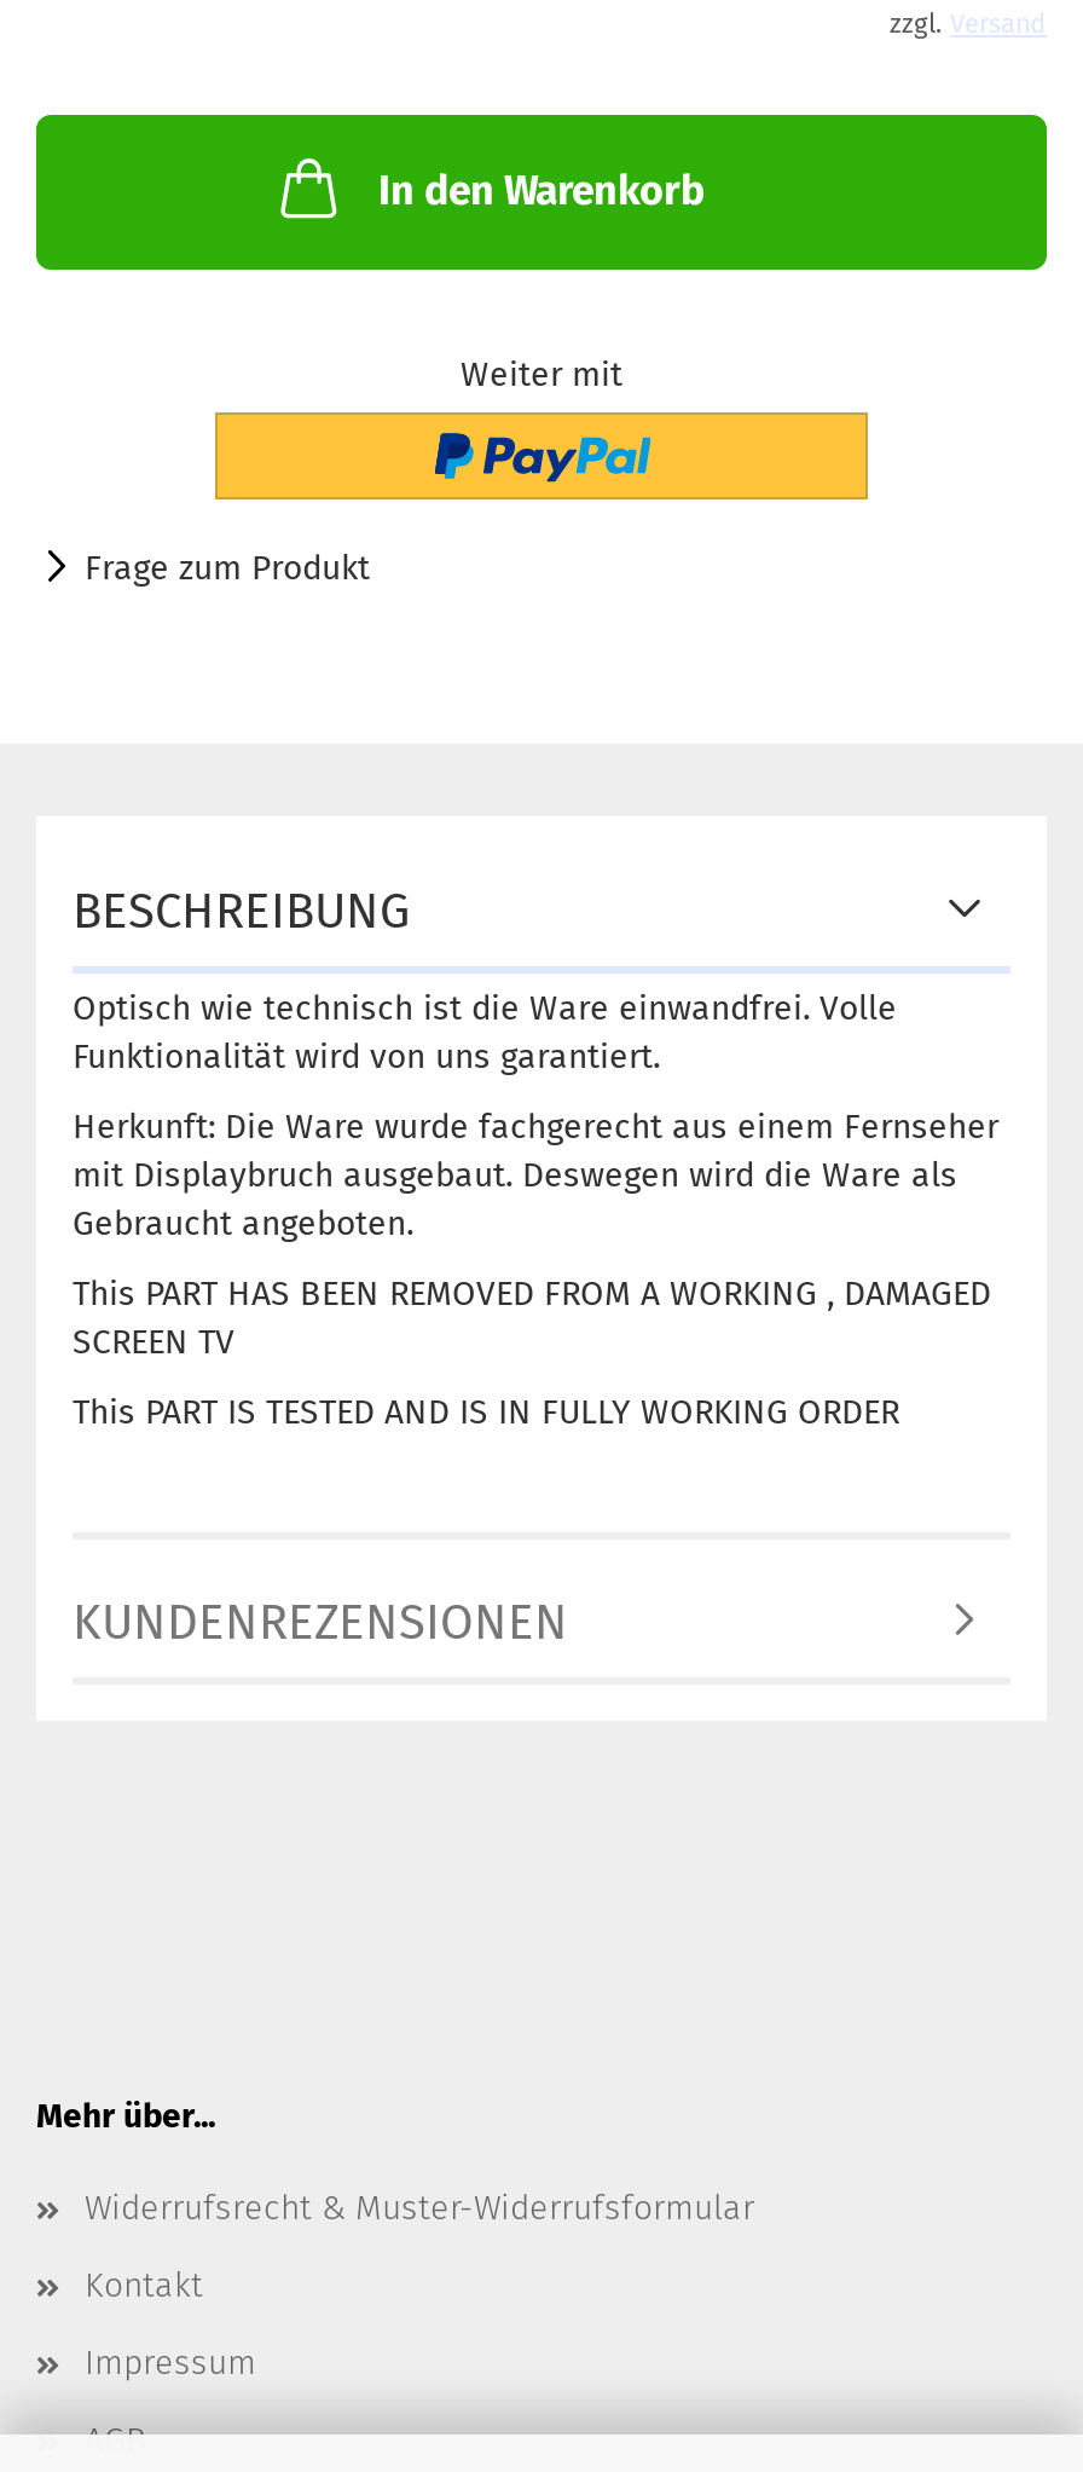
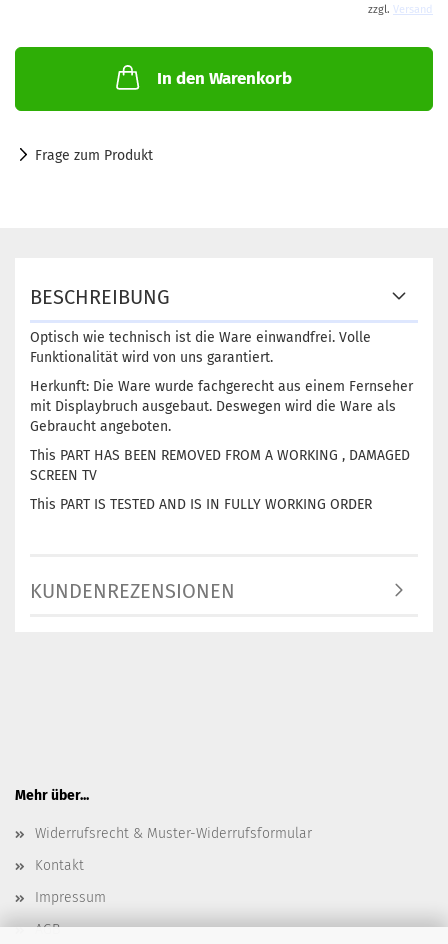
[461,354,622,395] Weiter mit -> none
[213,409,870,503] [image] -> none

